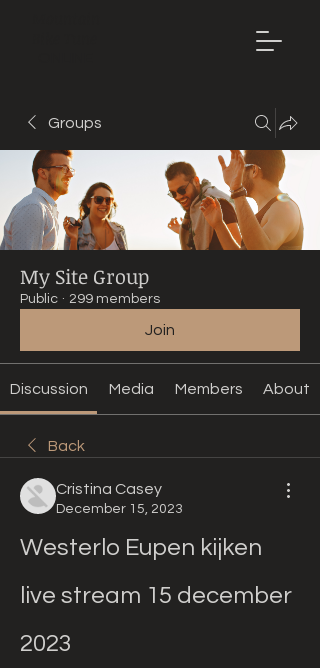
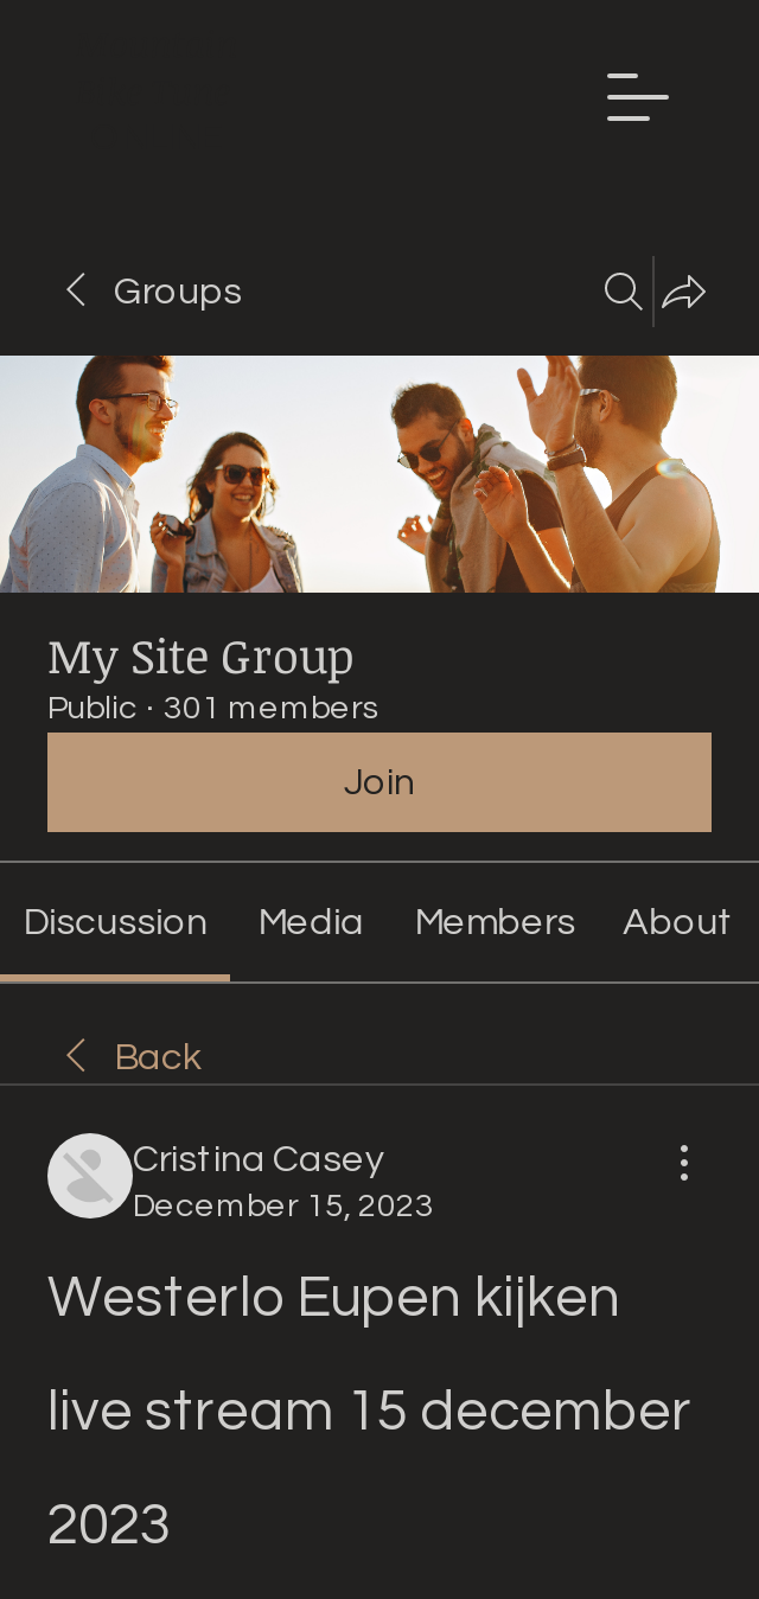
[20,292,160,306] Public · 299 members -> [47,692,379,725] Public · 301 members

